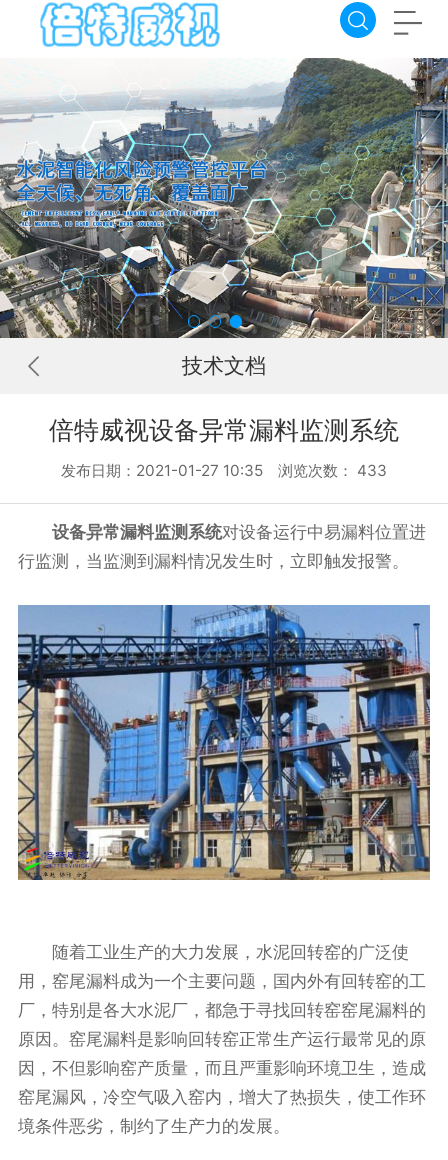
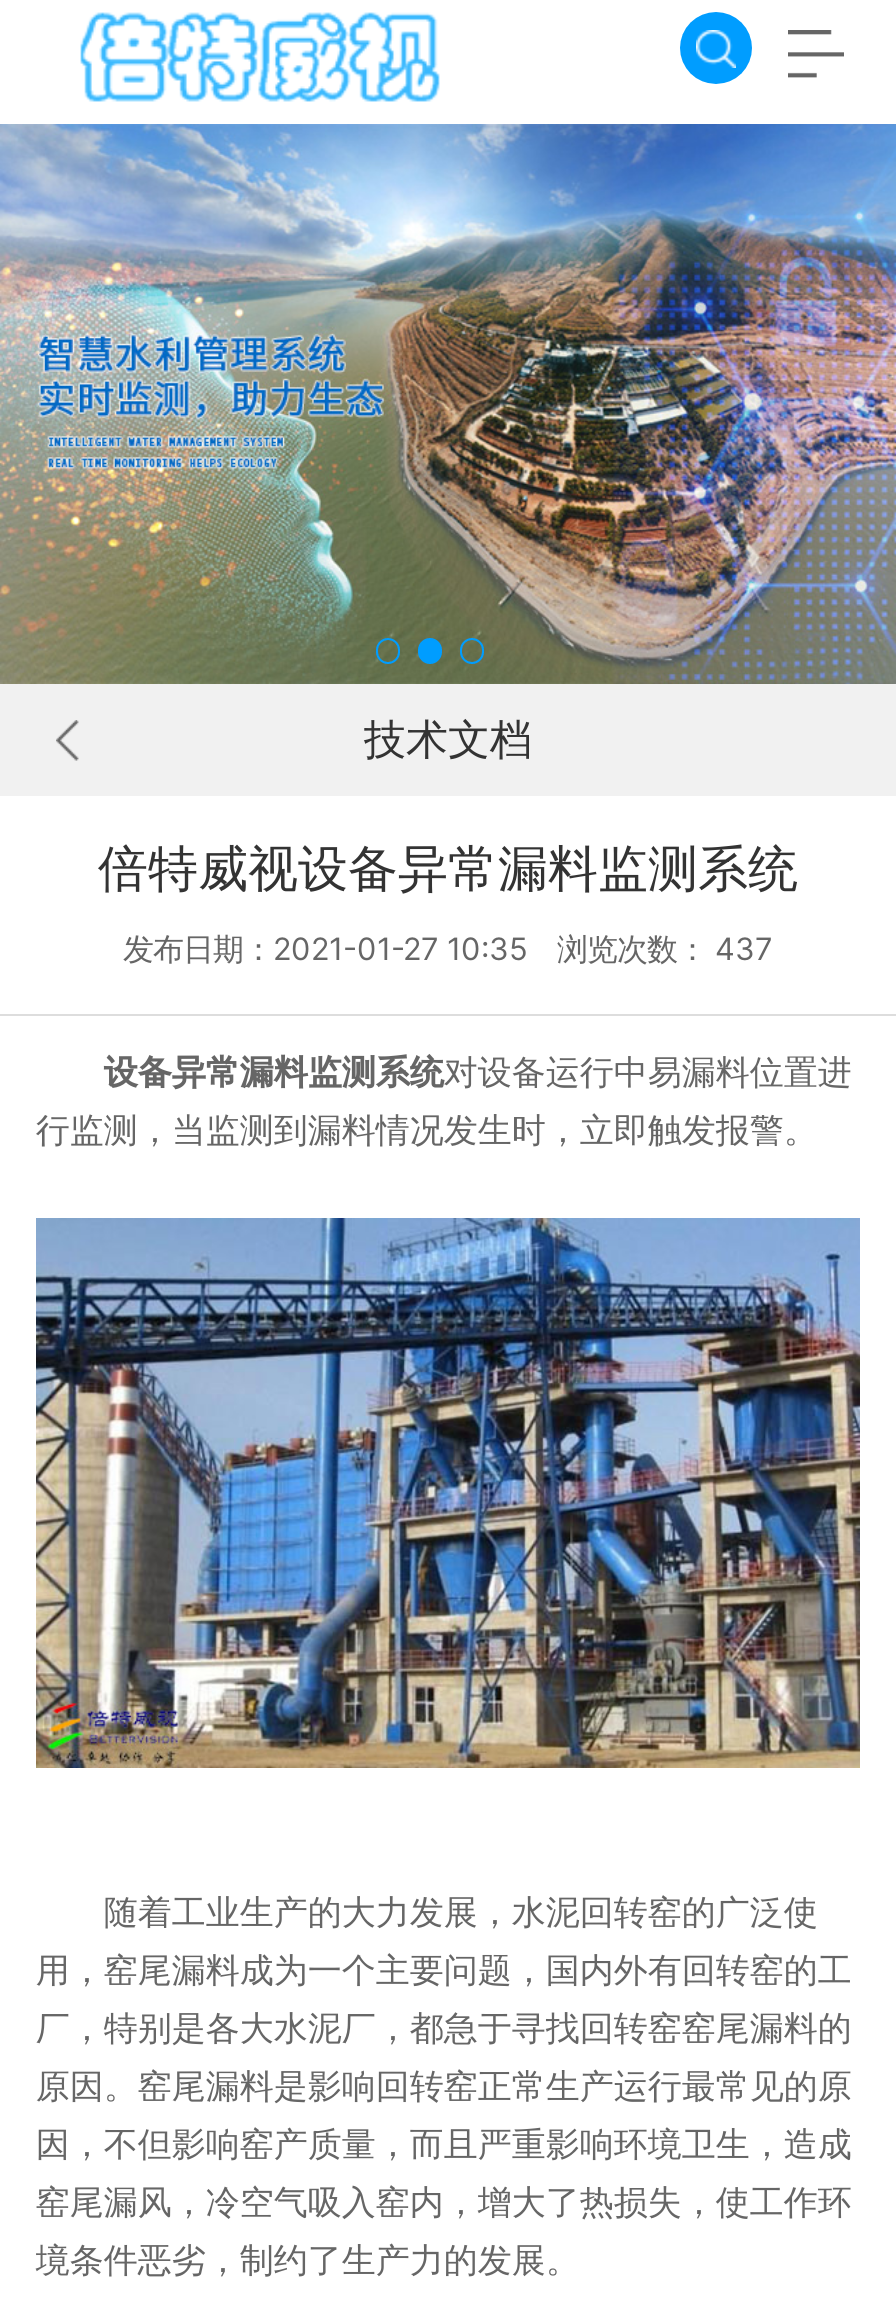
[3,57,445,339] [image] -> [6,122,890,686] [image]
[61,461,387,480] 发布日期：2021-01-27 10:35 浏览次数：433 -> [123,930,773,968] 发布日期：2021-01-27 10:35 浏览次数：437

